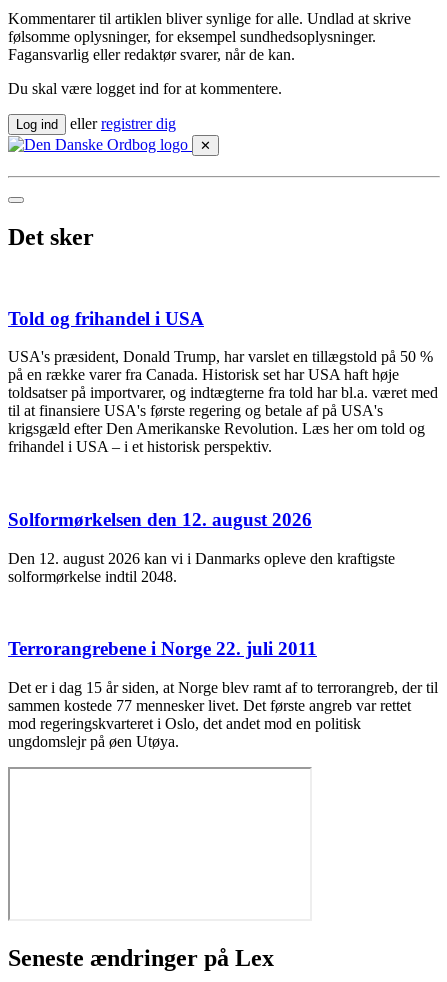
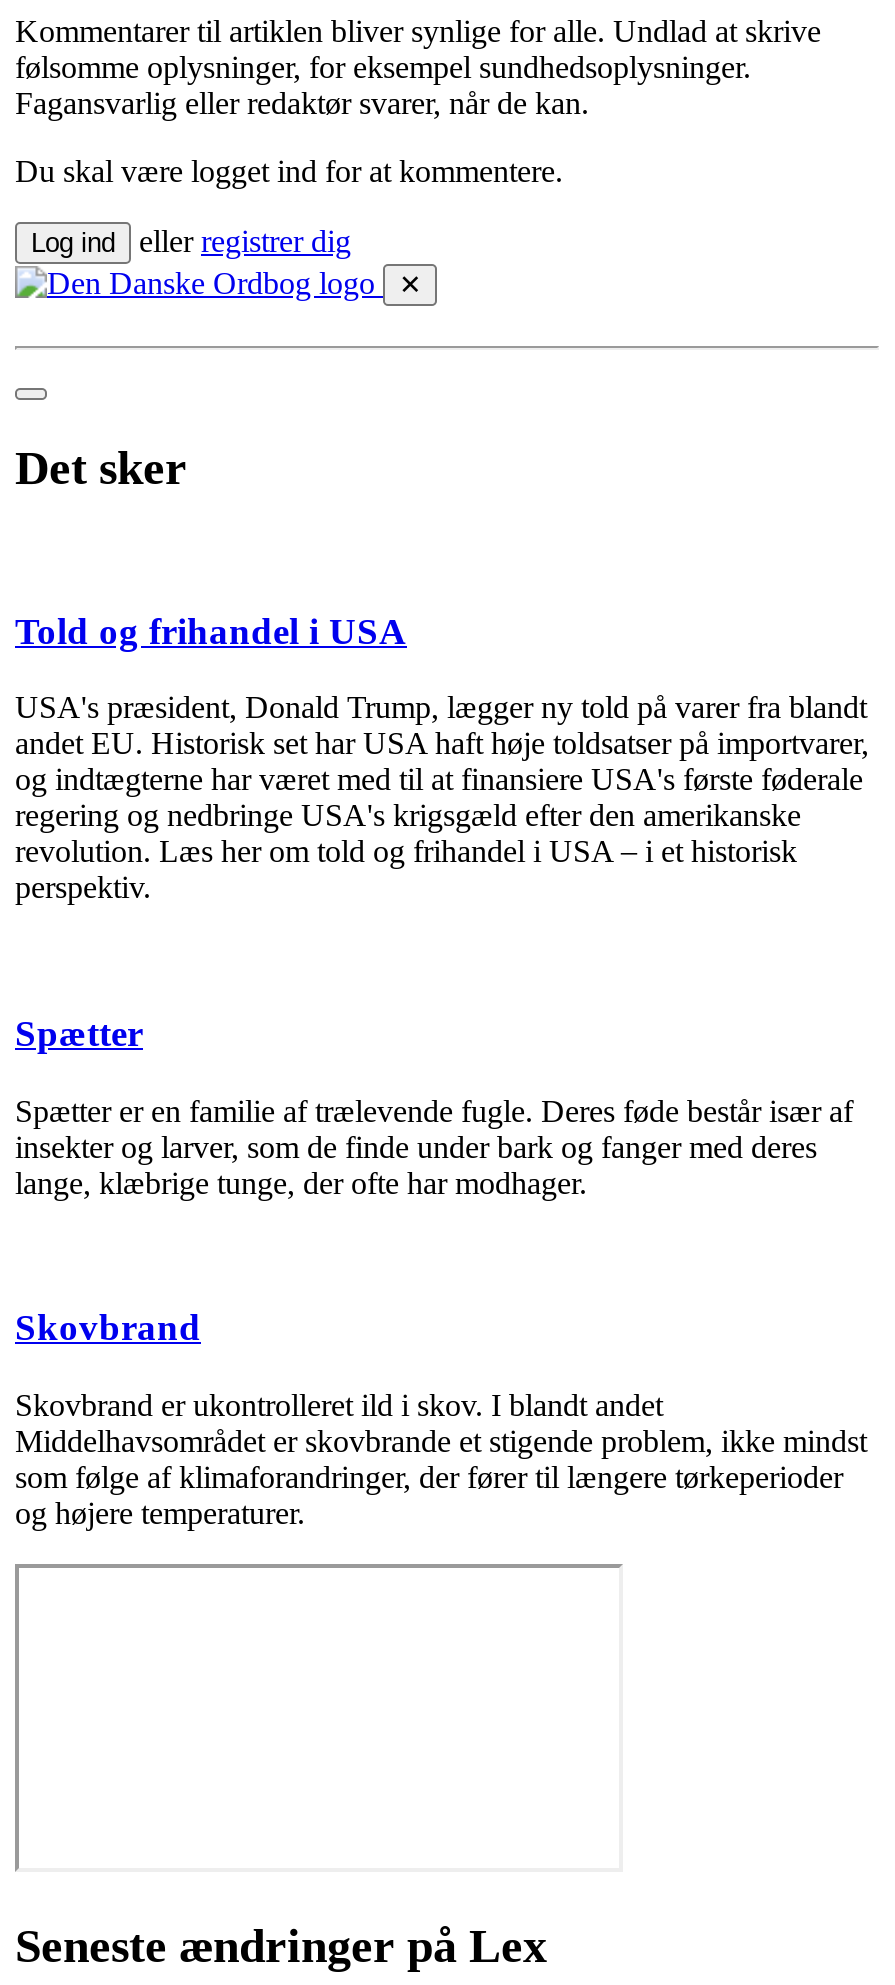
[8,348,438,455] USA's præsident, Donald Trump, har varslet en tillægstold på 50 % | på en række varer fra Canada. Historisk set har USA haft høje | toldsatser på importvarer, og indtægterne fra told har bl.a. været med | til at finansiere USA's første regering og betale af på USA's | krigsgæld efter Den Amerikanske Revolution. Læs her om told og | frihandel i USA – i et historisk perspektiv. -> [15,691,869,905] USA's præsident, Donald Trump, lægger ny told på varer fra blandt | andet EU. Historisk set har USA haft høje toldsatser på importvarer, | og indtægterne har været med til at finansiere USA's første føderale | regering og nedbringe USA's krigsgæld efter den amerikanske | revolution. Læs her om told og frihandel i USA – i et historisk | perspektiv.
[8,509,312,530] Solformørkelsen den 12. august 2026 -> [15,1012,143,1054] Spætter
[8,550,395,585] Den 12. august 2026 kan vi i Danmarks opleve den kraftigste | solformørkelse indtil 2048. -> [15,1093,853,1199] Spætter er en familie af trælevende fugle. Deres føde består især af | insekter og larver, som de finde under bark og fanger med deres | lange, klæbrige tunge, der ofte har modhager.
[8,638,317,659] Terrorangrebene i Norge 22. juli 2011 -> [15,1307,201,1349] Skovbrand
[8,679,438,750] Det er i dag 15 år siden, at Norge blev ramt af to terrorangreb, der til | sammen kostede 77 mennesker livet. Det første angreb var rettet | mod regeringskvarteret i Oslo, det andet mod en politisk | ungdomslejr på øen Utøya. -> [15,1388,867,1530] Skovbrand er ukontrolleret ild i skov. I blandt andet | Middelhavsområdet er skovbrande et stigende problem, ikke mindst | som følge af klimaforandringer, der fører til længere tørkeperioder | og højere temperaturer.

